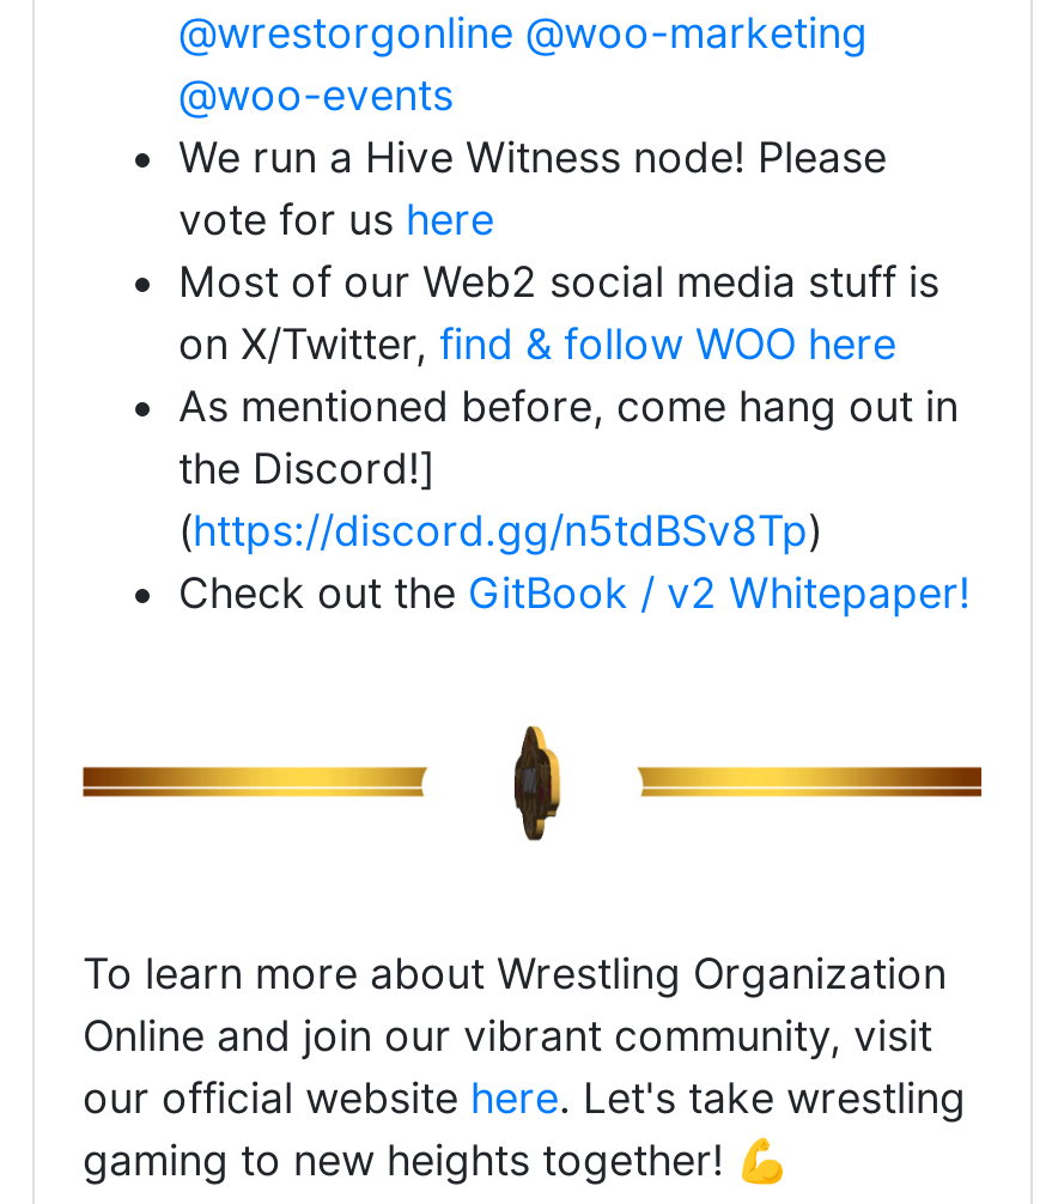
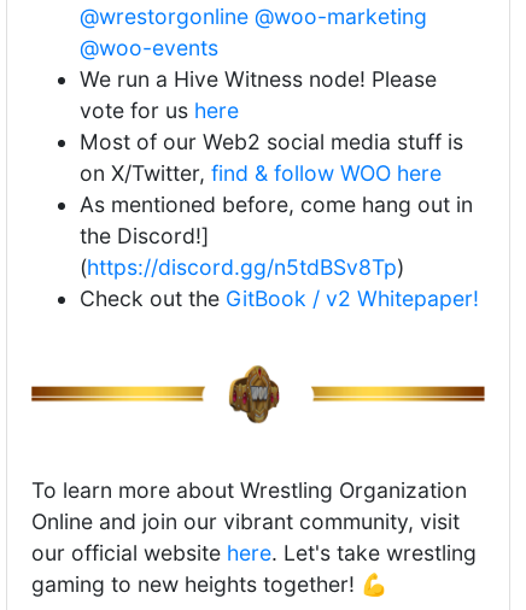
[475,725,576,843] [image] -> [228,365,281,424] [image]

